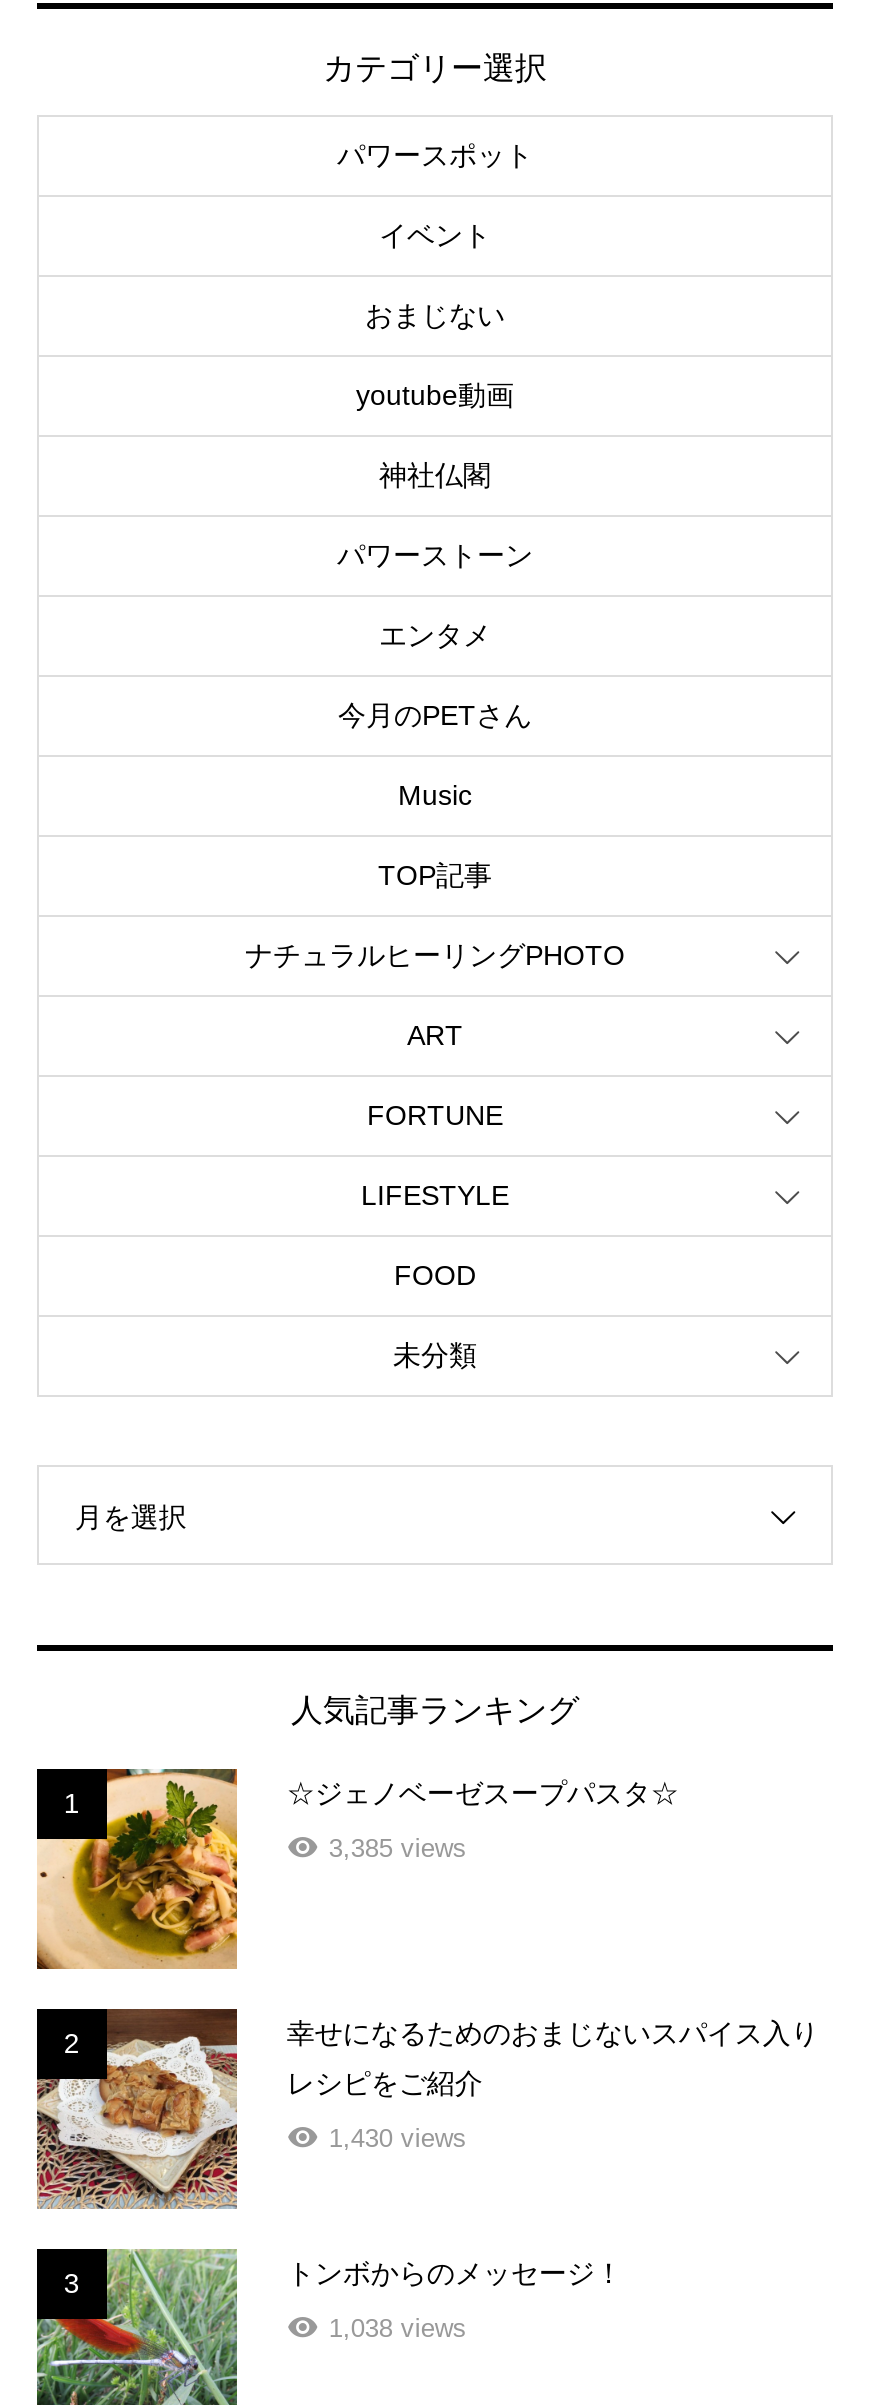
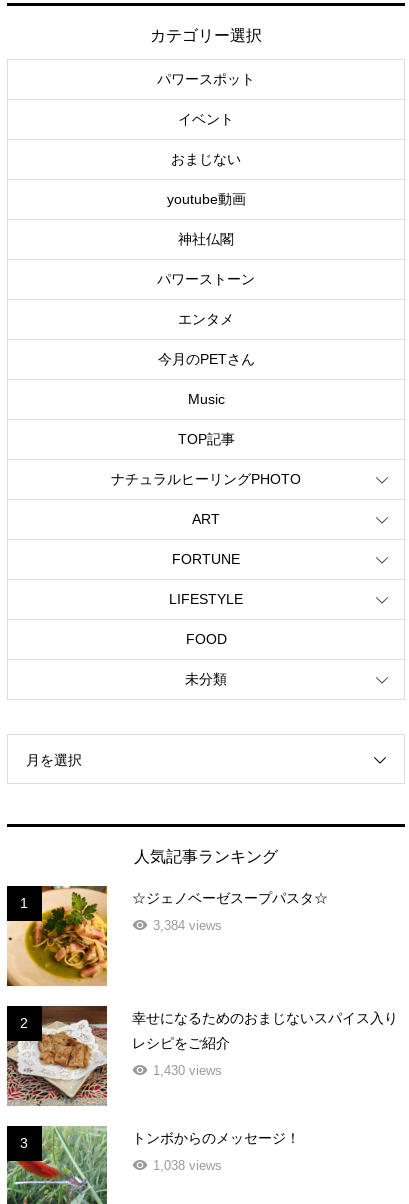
[329,1834,467,1864] 3,385 views -> [153,918,222,933] 3,384 views

